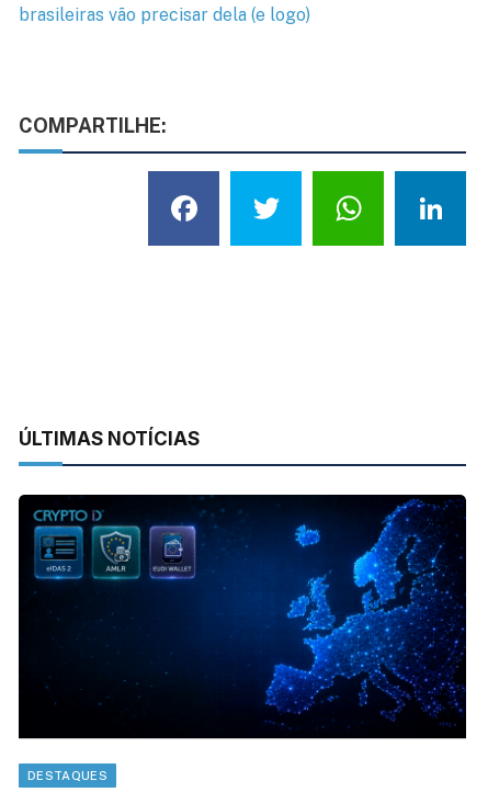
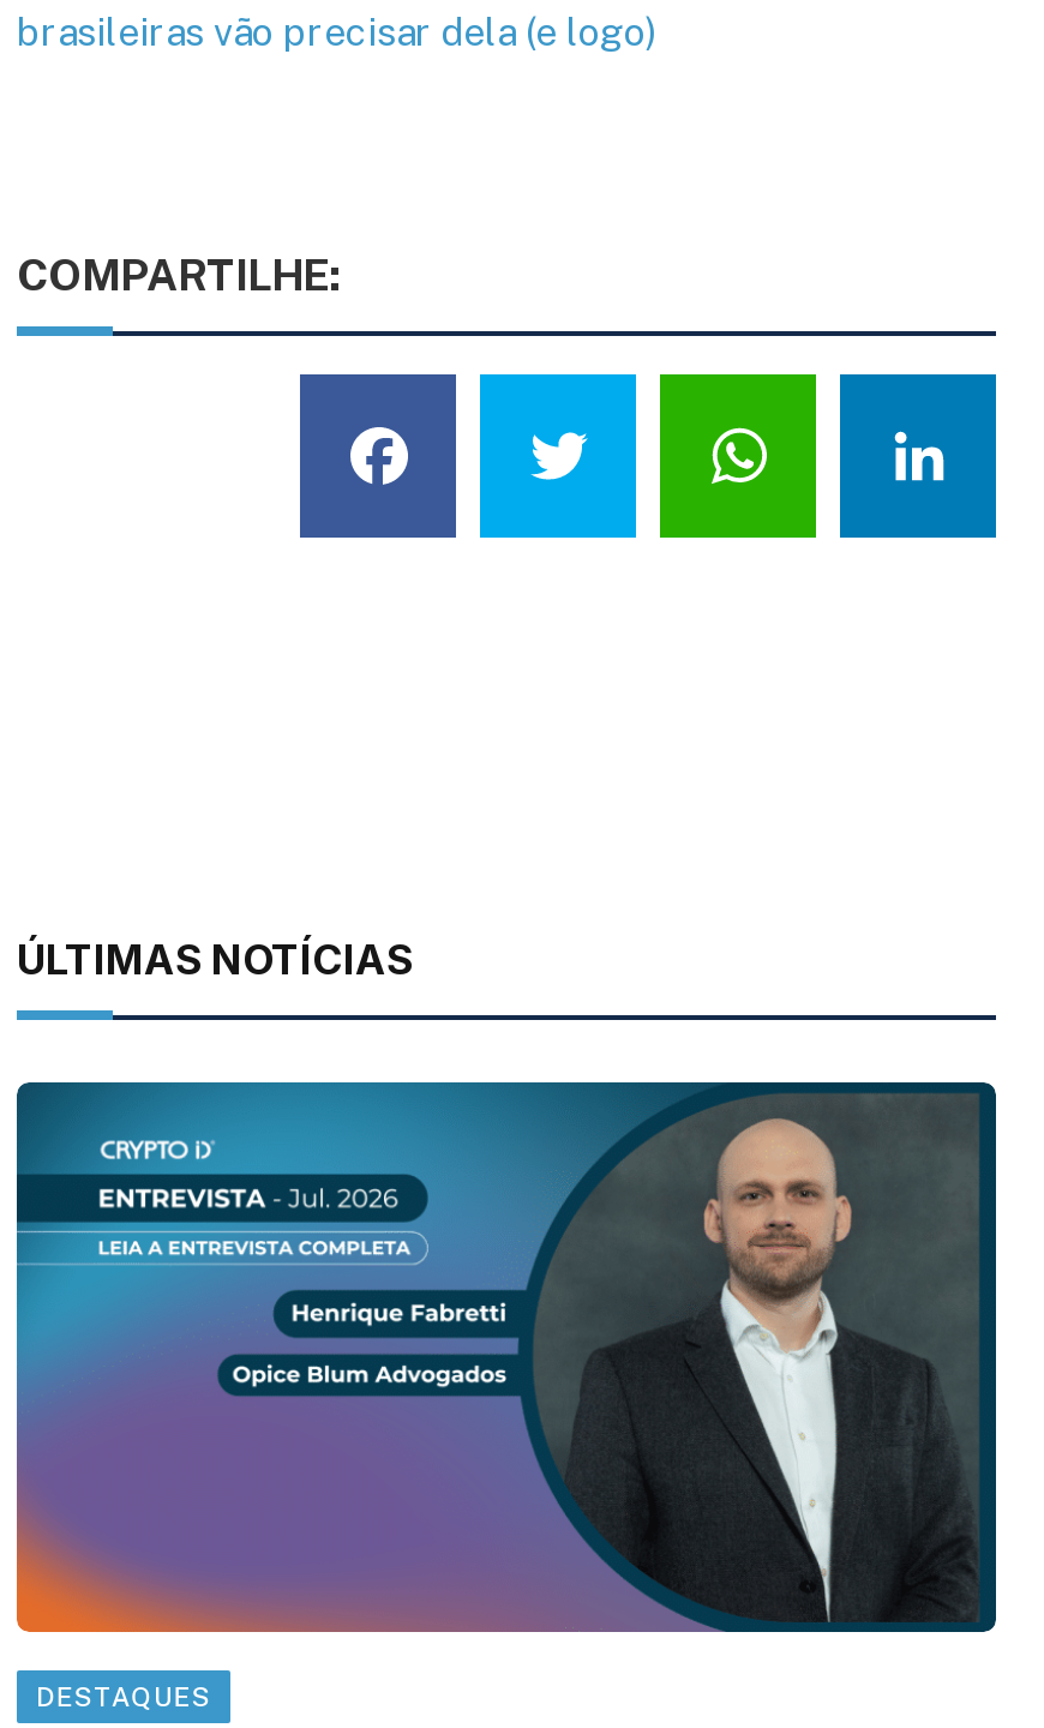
[18,494,466,746] [image] -> [14,1080,998,1634] [image]

